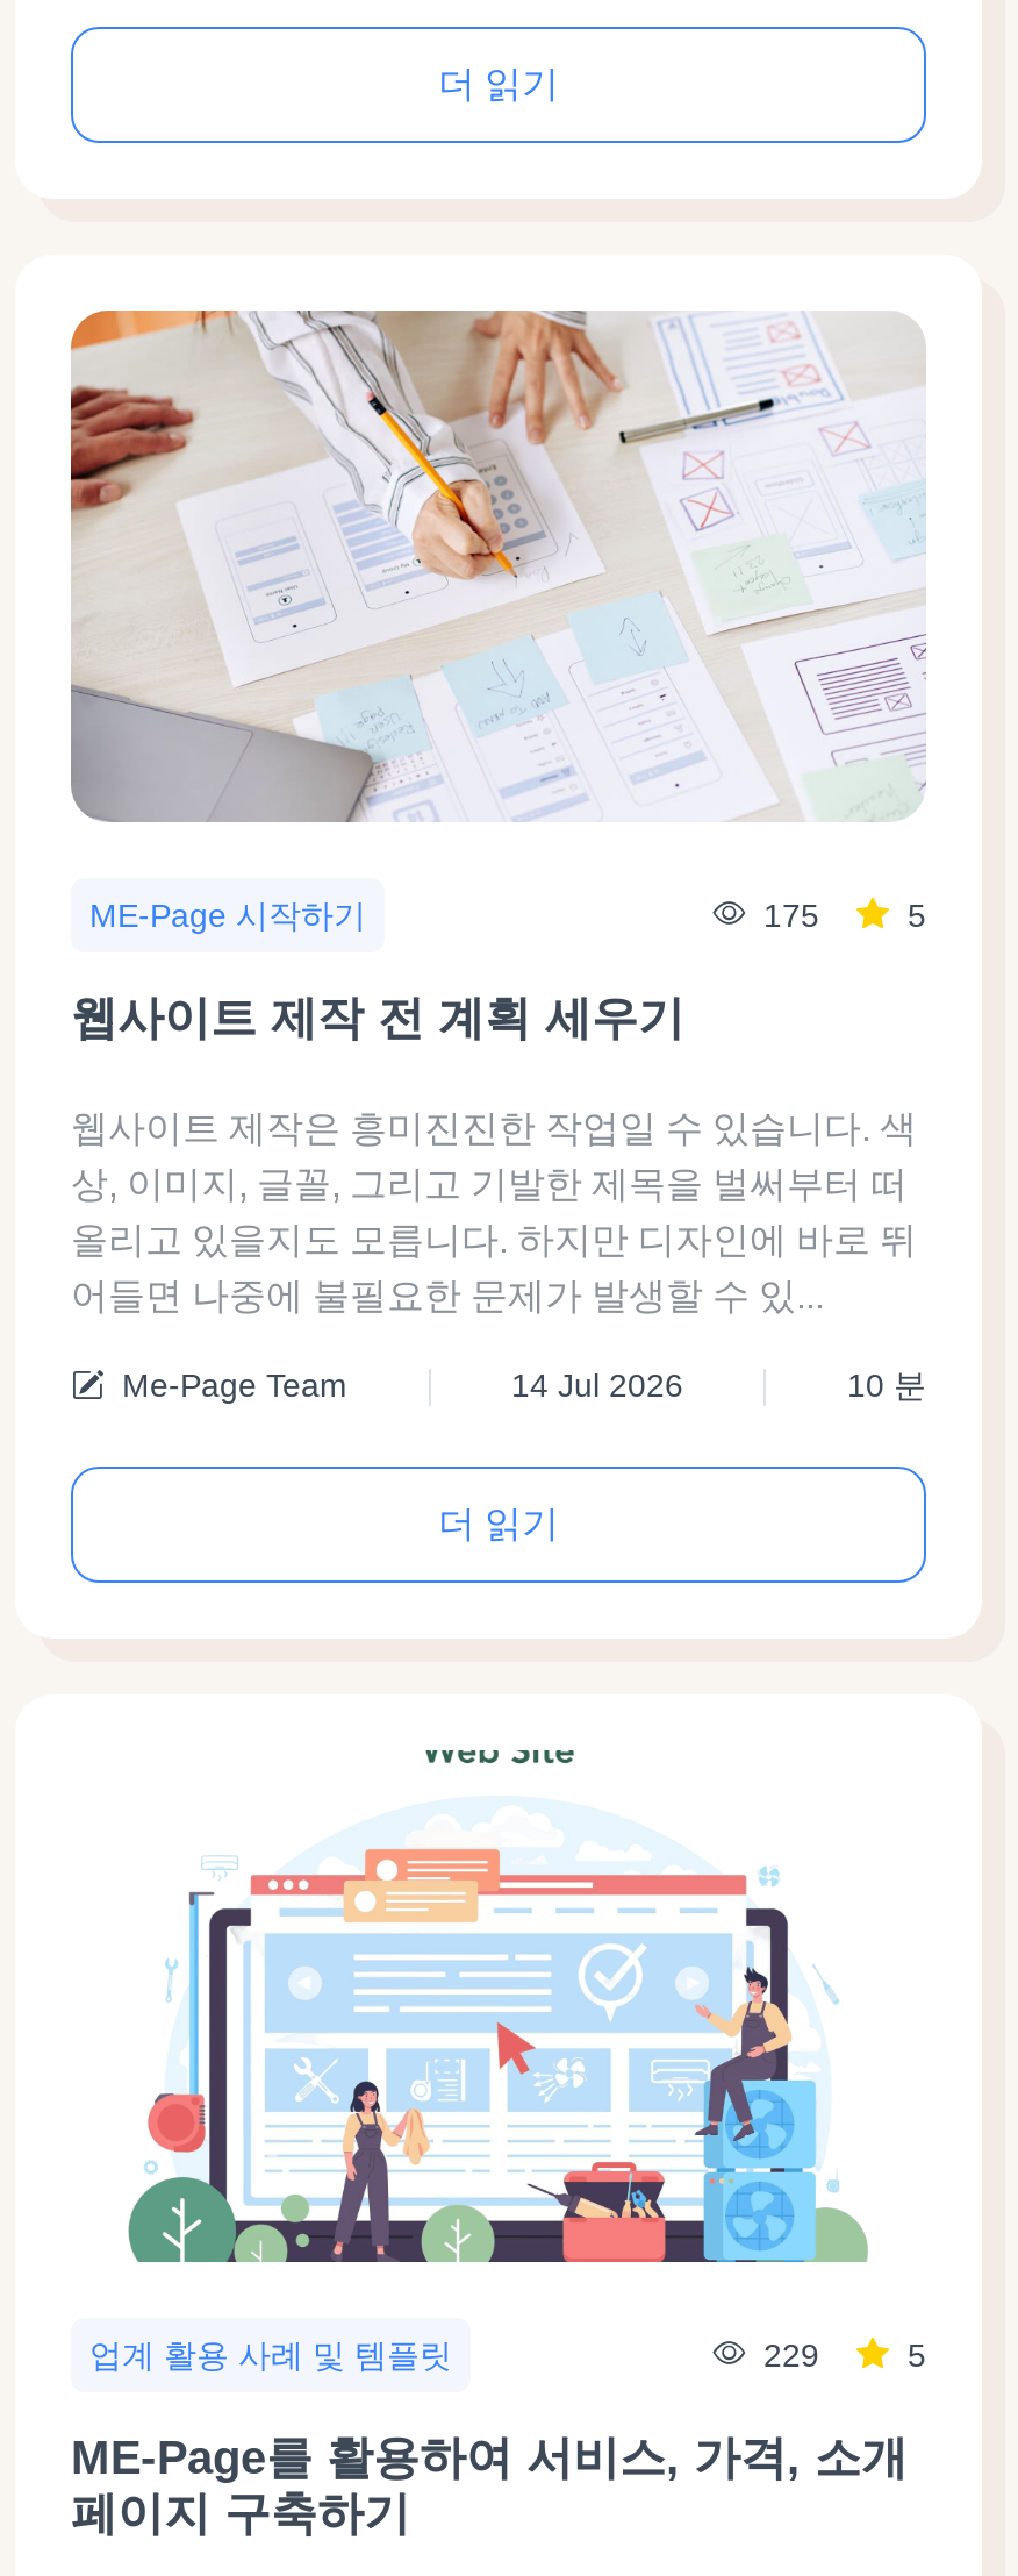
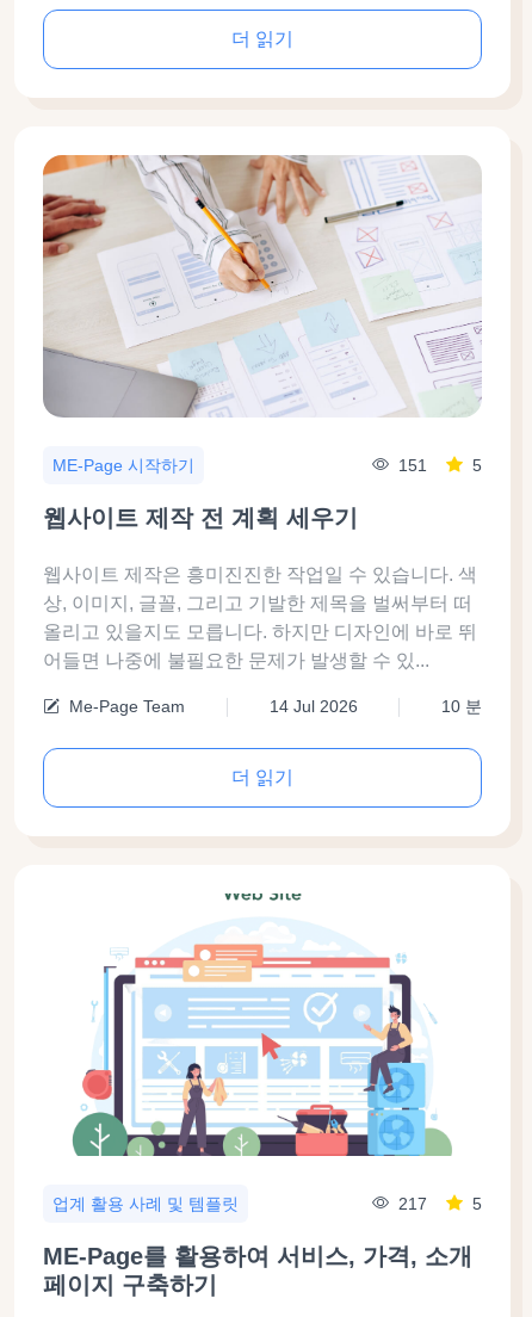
[763,895,819,933] 175 -> [398,455,427,474] 151
[763,2335,819,2372] 229 -> [398,1194,427,1213] 217

